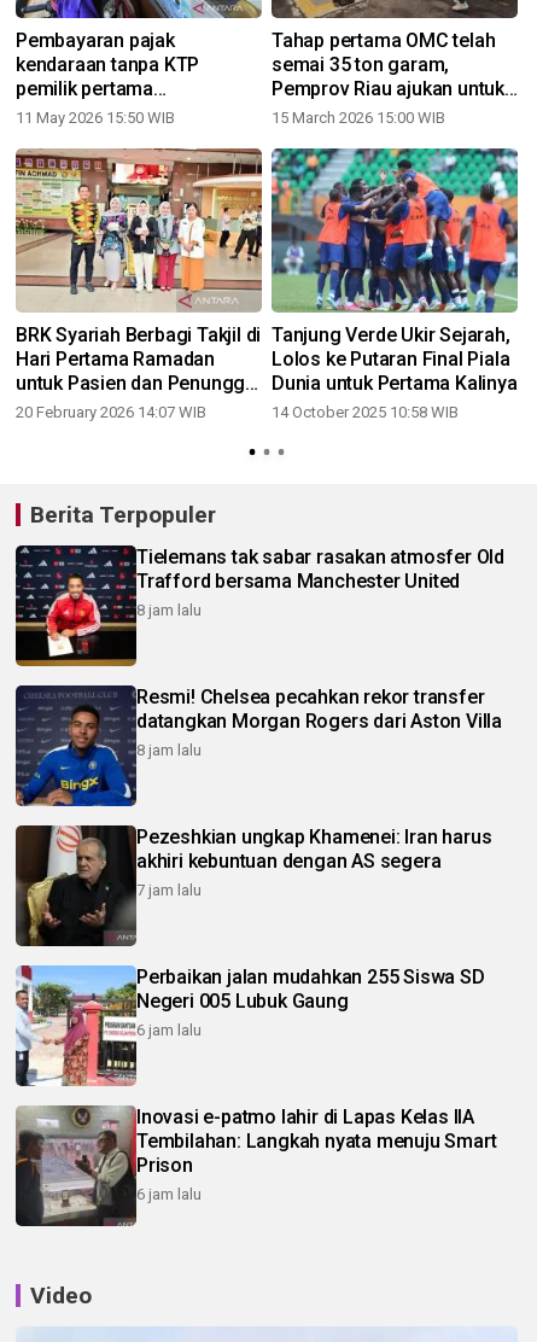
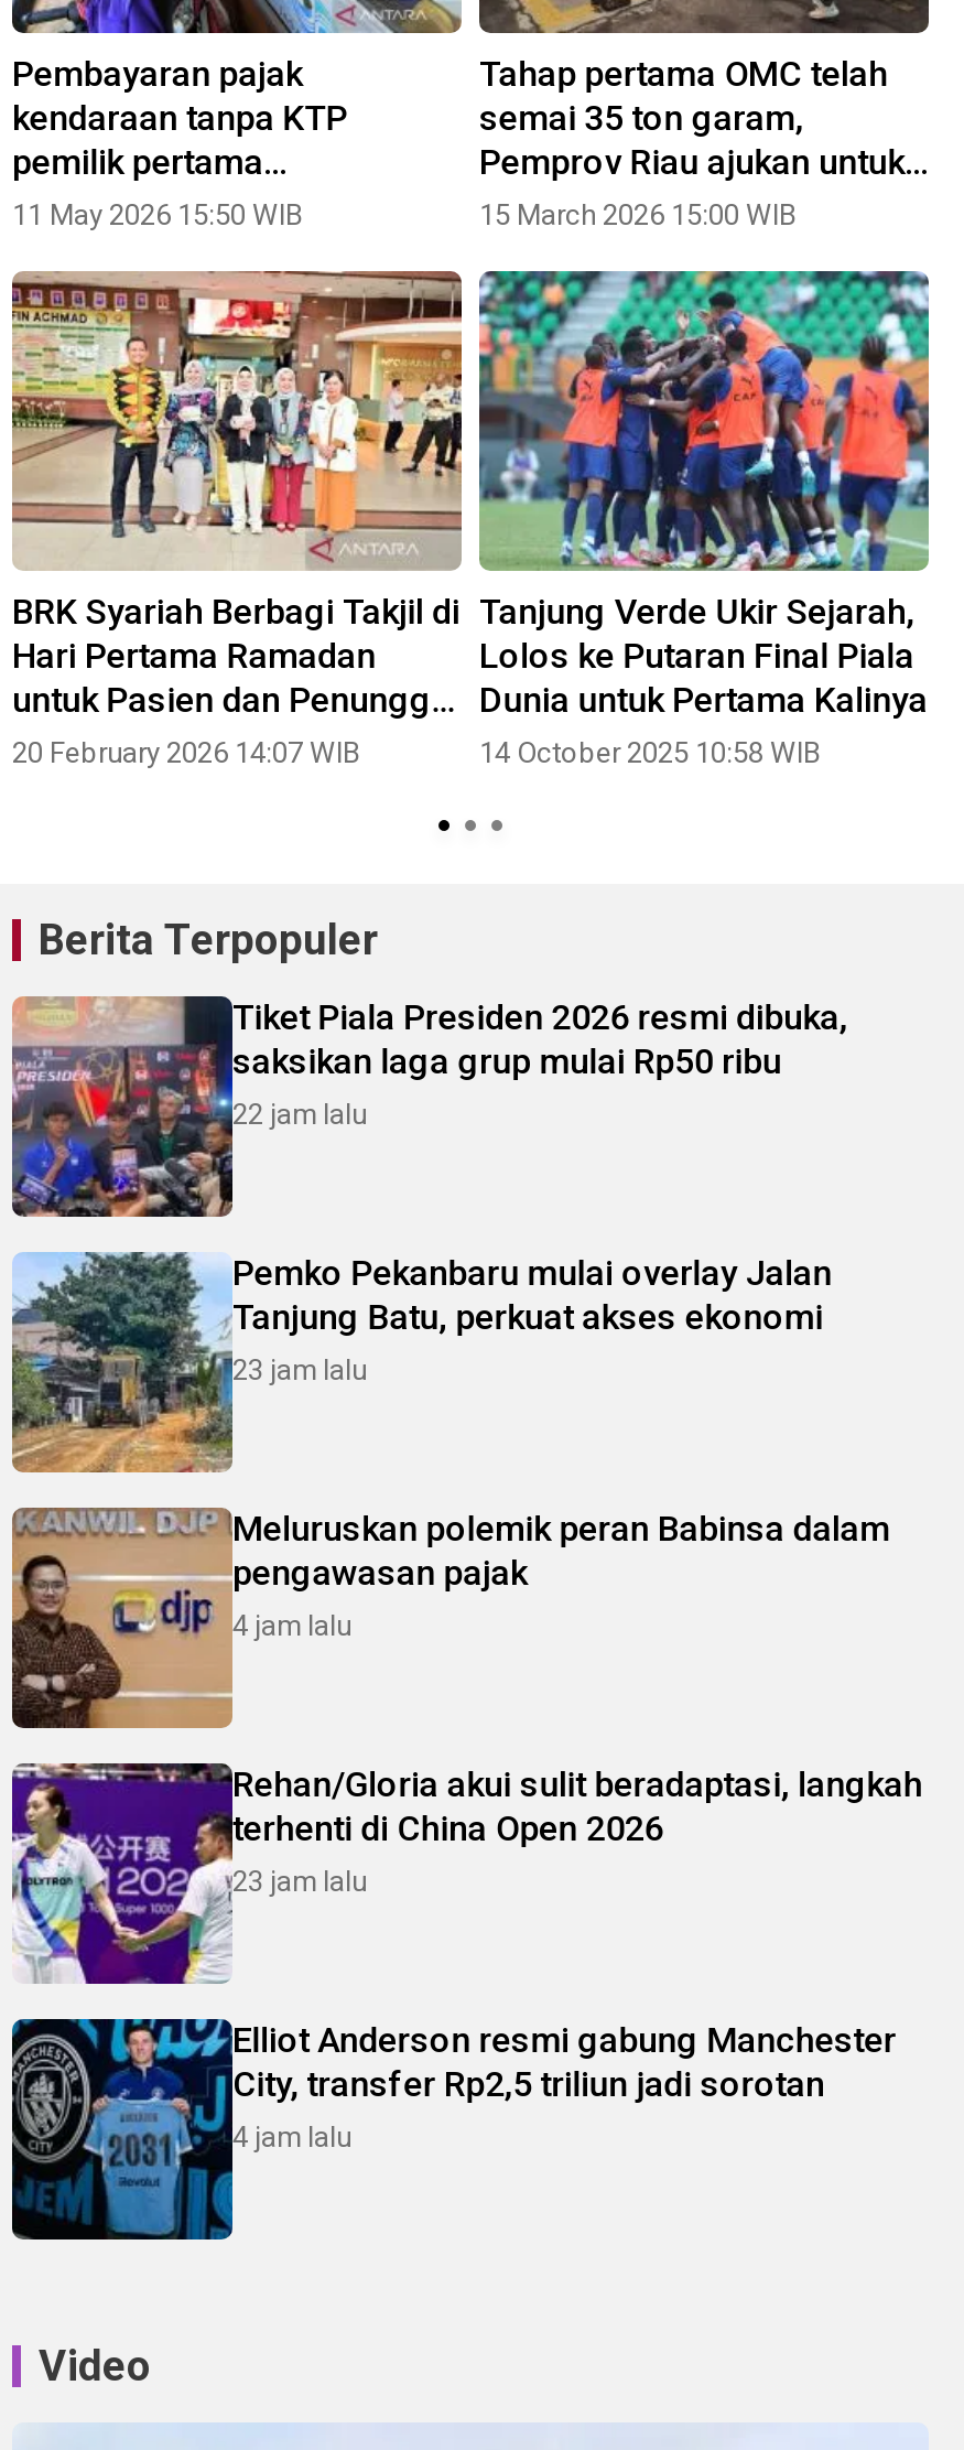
[14,544,504,667] [image] | Tielemans tak sabar rasakan atmosfer Old | Trafford bersama Manchester United | 8 jam lalu -> [10,996,848,1219] [image] | Tiket Piala Presiden 2026 resmi dibuka, | saksikan laga grup mulai Rp50 ribu | 22 jam lalu
[14,684,502,807] [image] | Resmi! Chelsea pecahkan rekor transfer | datangkan Morgan Rogers dari Aston Villa | 8 jam lalu -> [12,1252,832,1475] [image] | Pemko Pekanbaru mulai overlay Jalan | Tanjung Batu, perkuat akses ekonomi | 23 jam lalu
[14,824,492,947] [image] | Pezeshkian ungkap Khamenei: Iran harus | akhiri kebuntuan dengan AS segera | 7 jam lalu -> [10,1505,890,1730] [image] | Meluruskan polemik peran Babinsa dalam | pengawasan pajak | 4 jam lalu
[14,965,485,1087] [image] | Perbaikan jalan mudahkan 255 Siswa SD | Negeri 005 Lubuk Gaung | 6 jam lalu -> [10,1761,923,1986] [image] | Rehan/Gloria akui sulit beradaptasi, langkah | terhenti di China Open 2026 | 23 jam lalu
[14,1104,496,1227] [image] | Inovasi e-patmo lahir di Lapas Kelas IIA | Tembilahan: Langkah nyata menuju Smart | Prison | 6 jam lalu -> [10,2017,896,2242] [image] | Elliot Anderson resmi gabung Manchester | City, transfer Rp2,5 triliun jadi sorotan | 4 jam lalu

